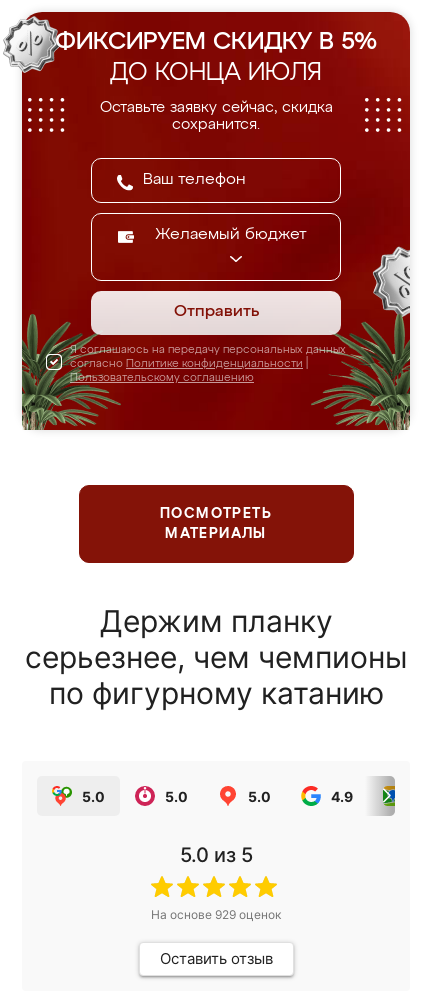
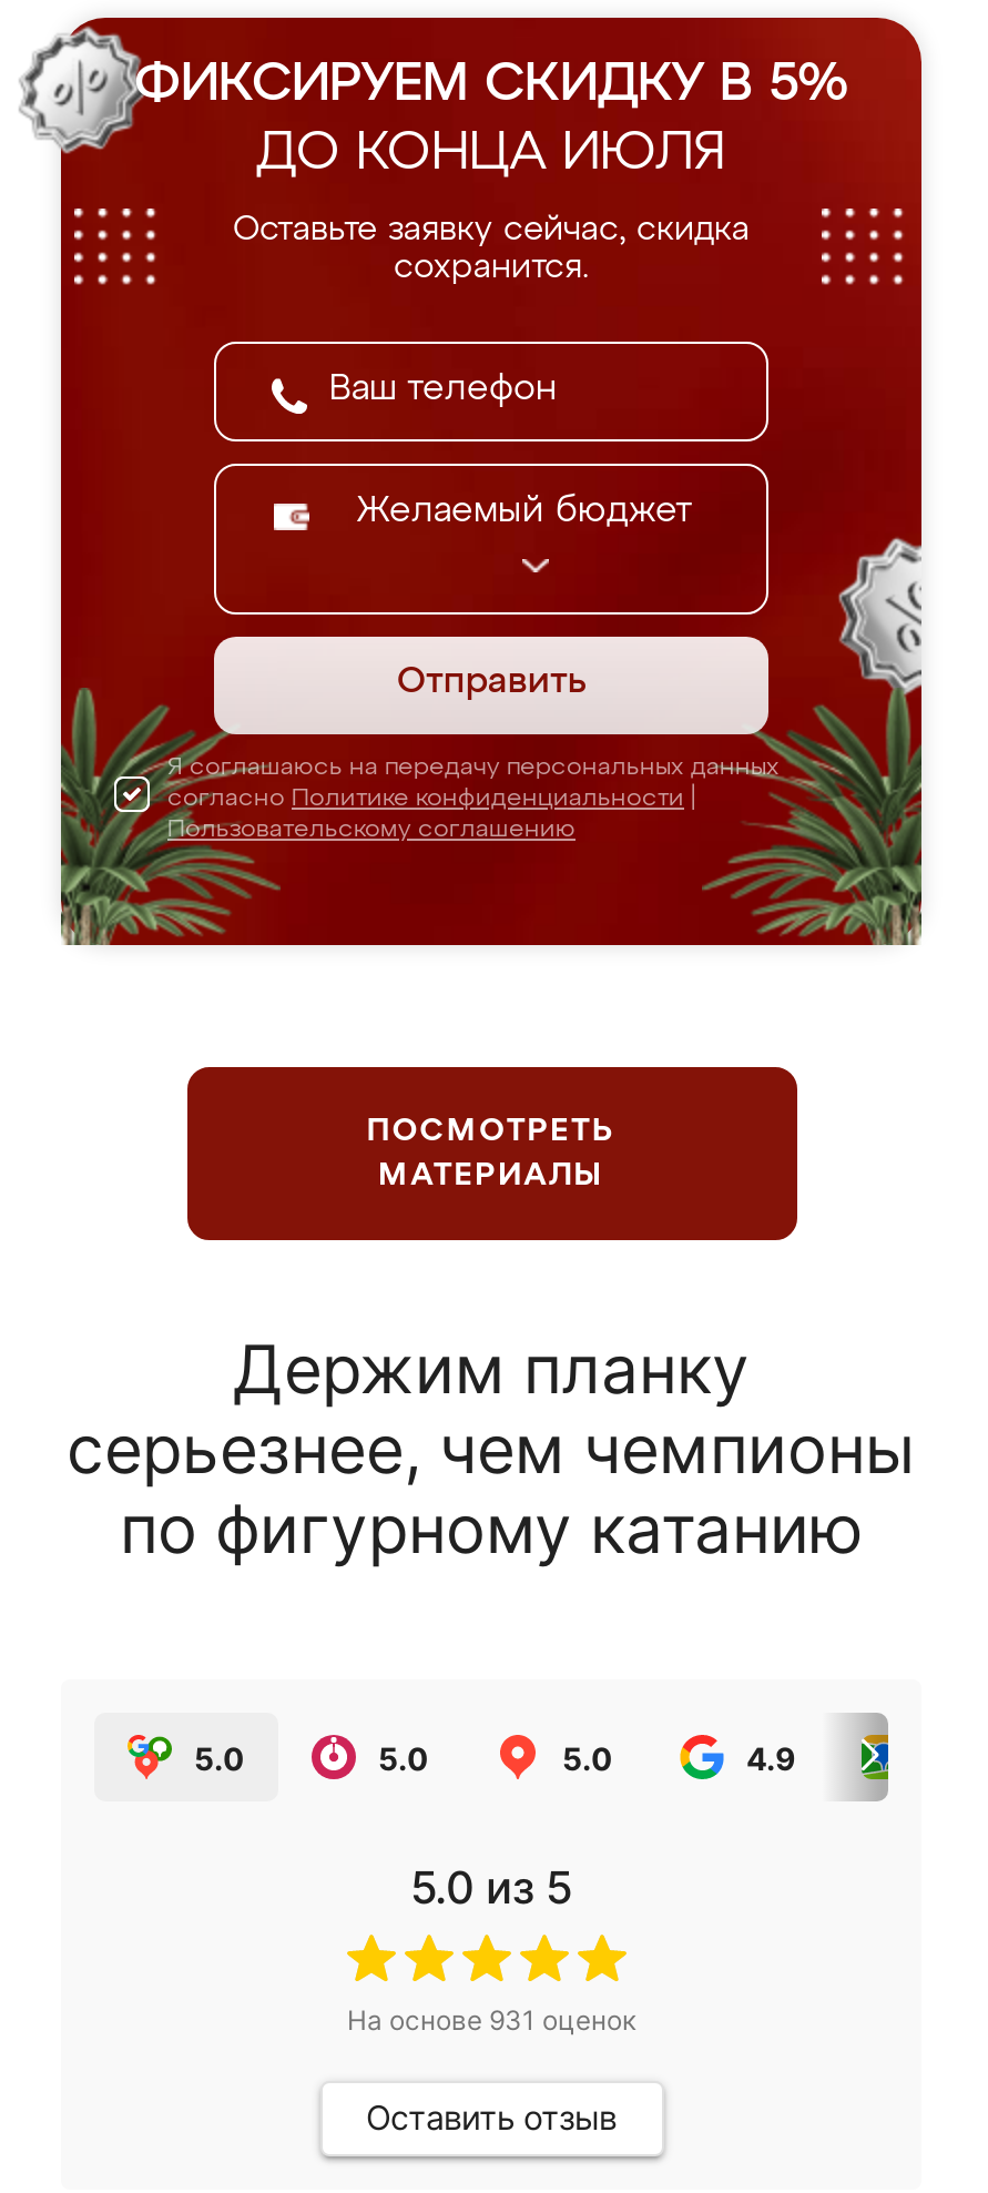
[151,907,281,922] На основе 929 оценок -> [347,2003,635,2037] На основе 931 оценок

